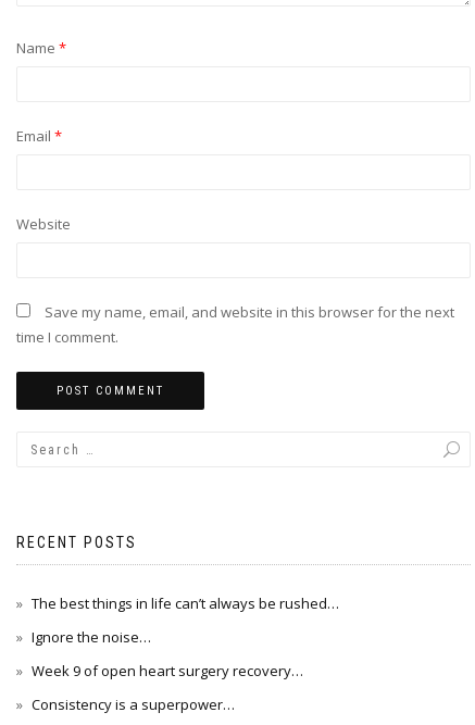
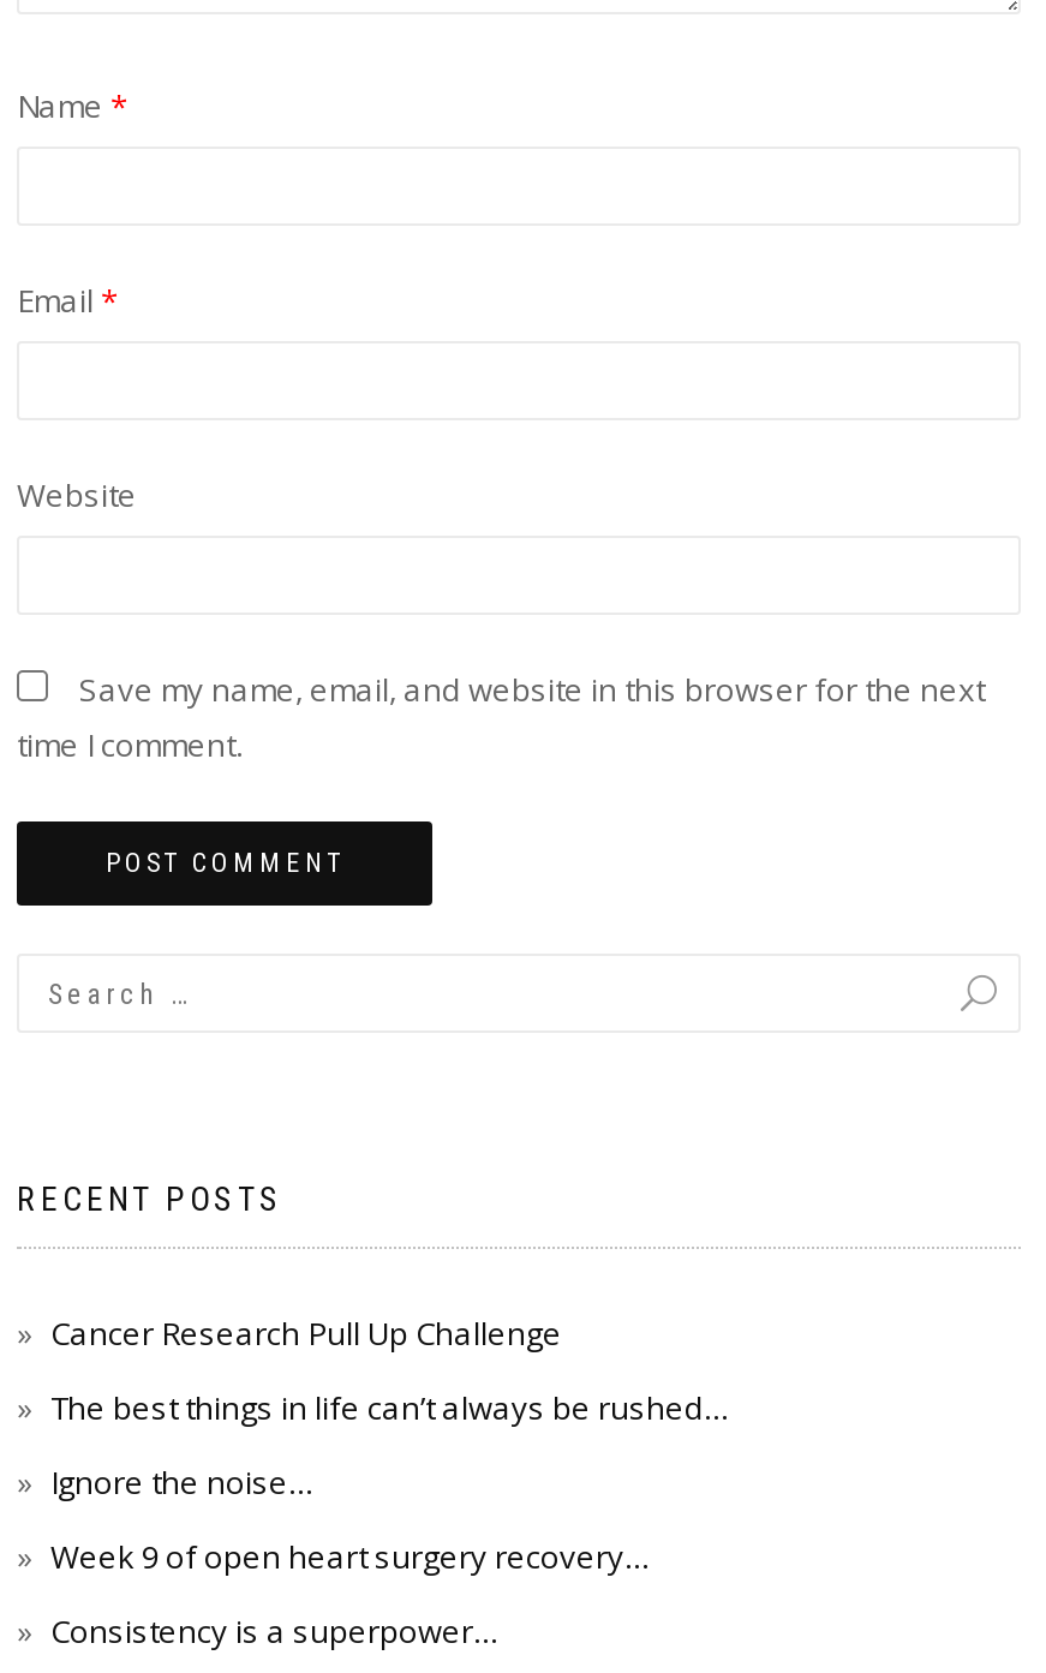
none -> [50,1311,562,1355] Cancer Research Pull Up Challenge

